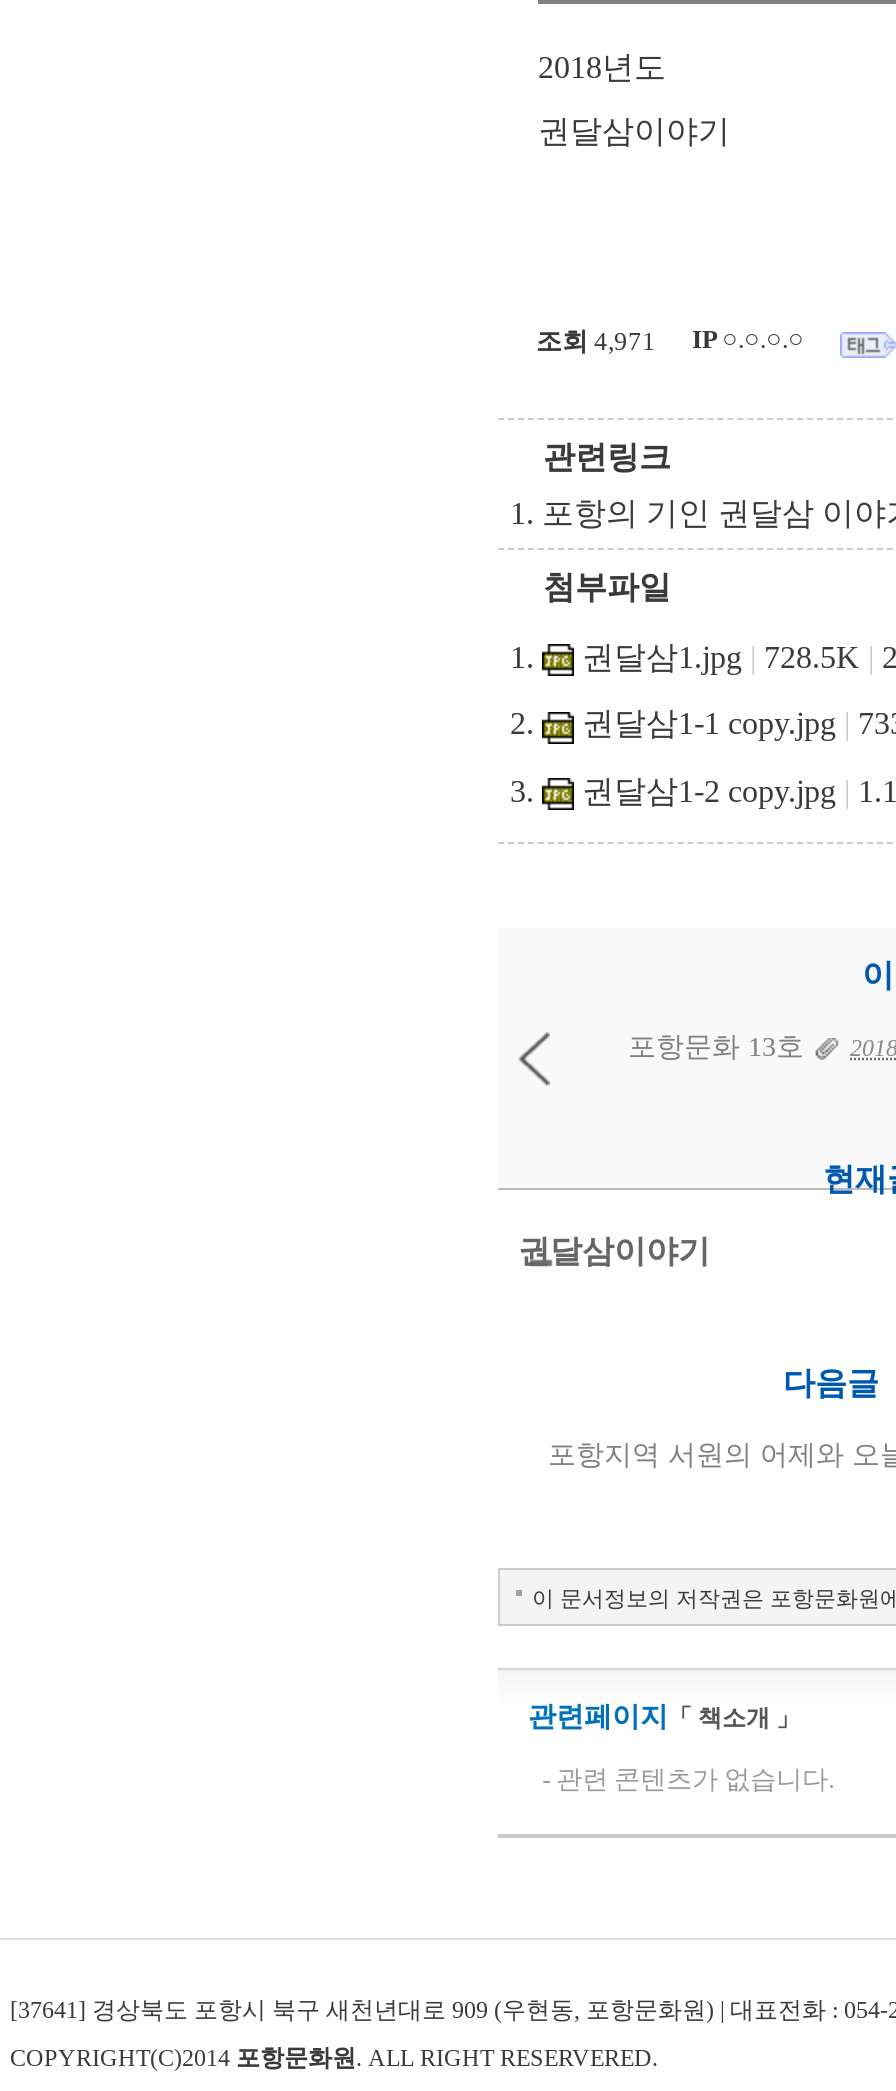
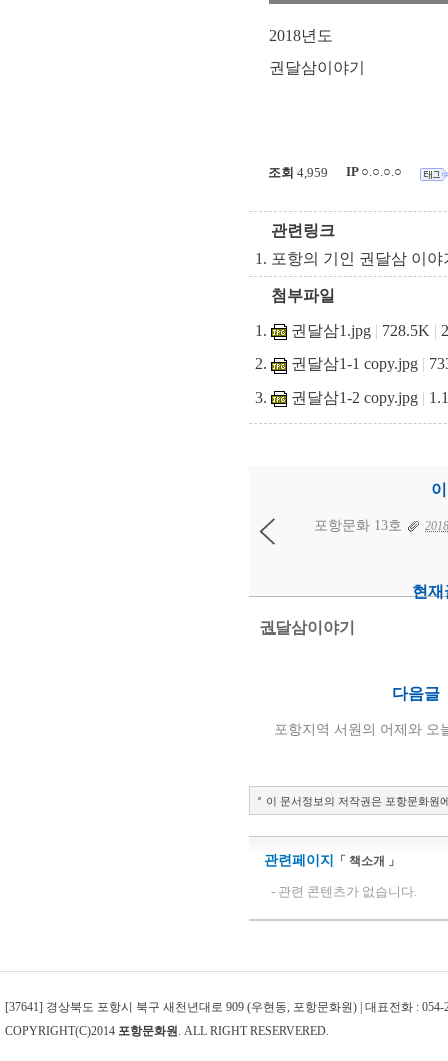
[536,326,656,356] 조회 4,971 -> [268,165,328,180] 조회 4,959

